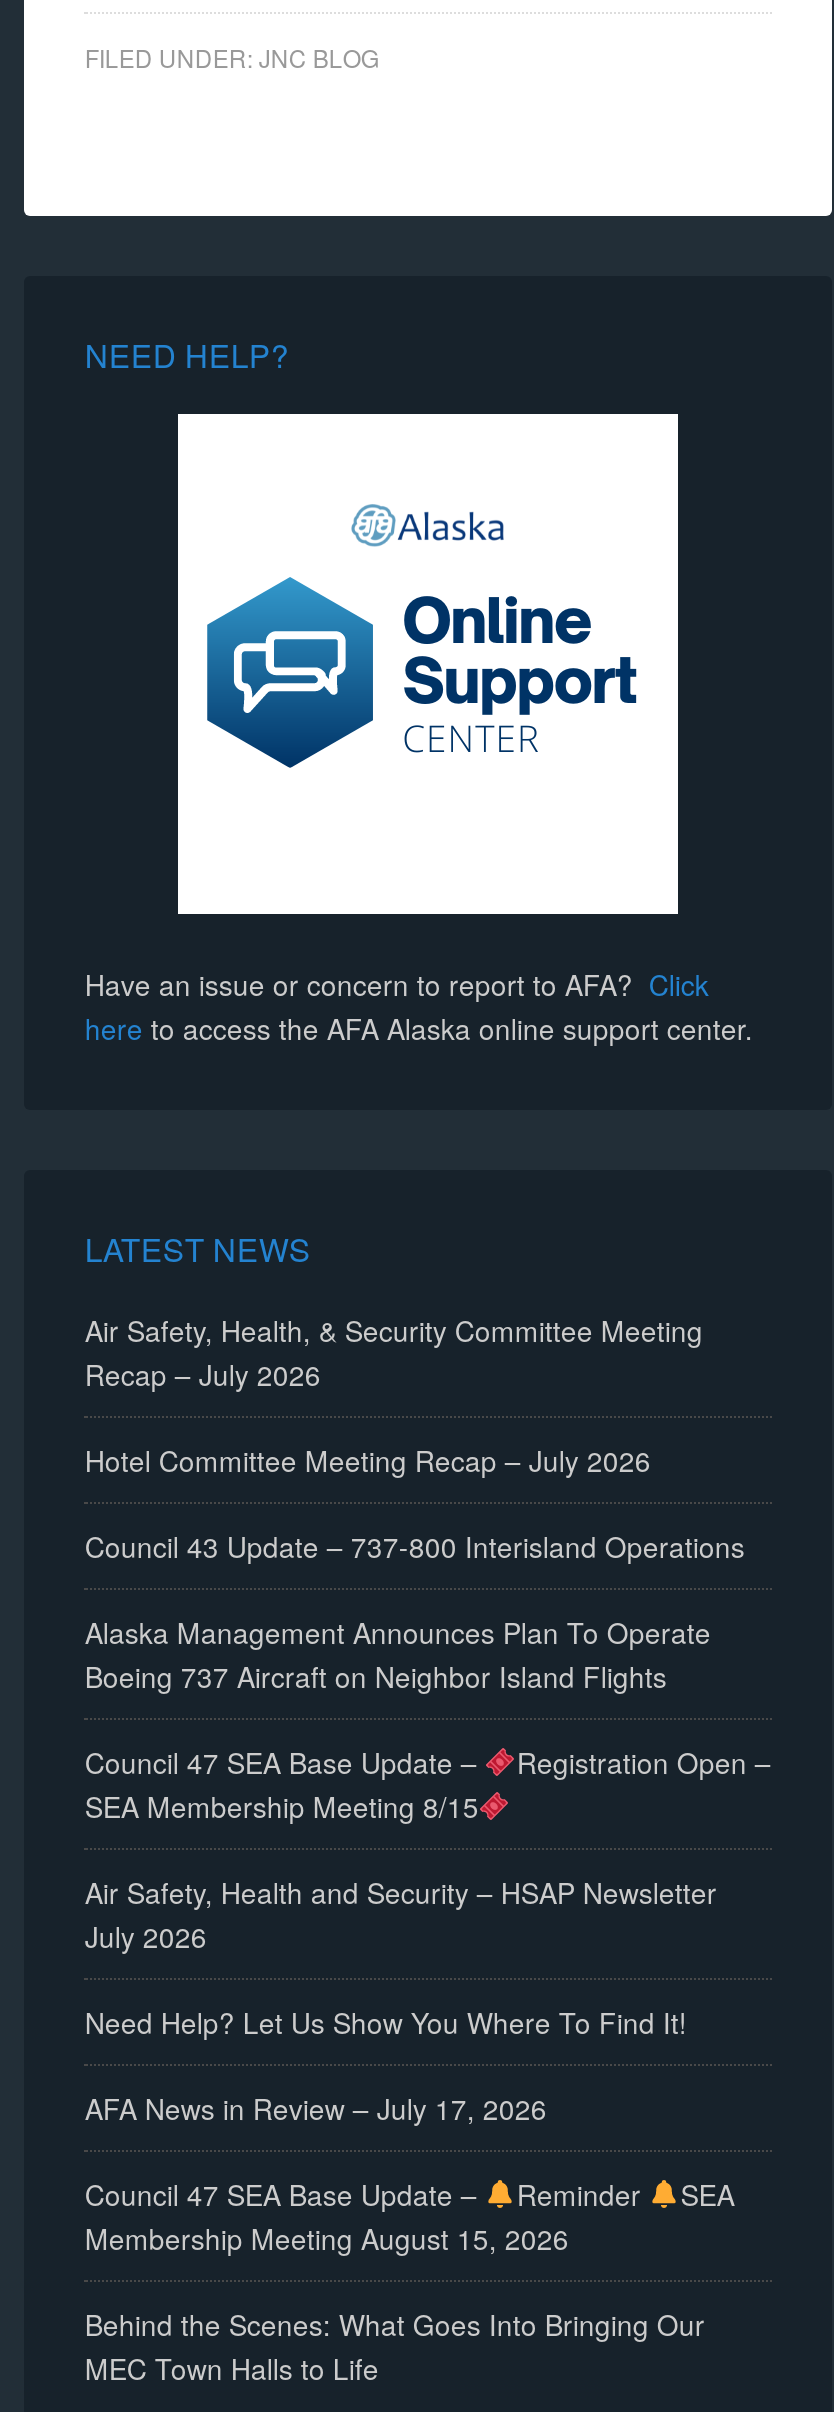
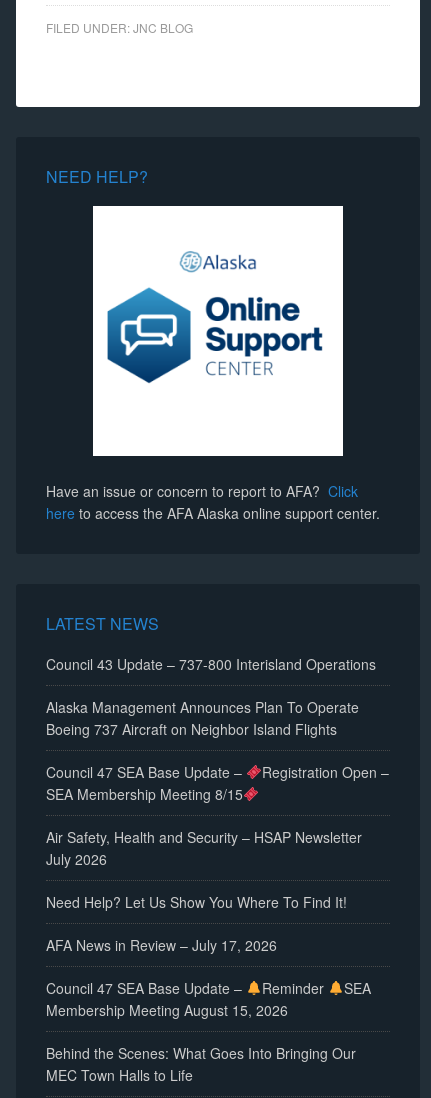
[85,1310,703,1480] Air Safety, Health, & Security Committee Meeting | Recap – July 2026 | Hotel Committee Meeting Recap – July 2026 -> none

